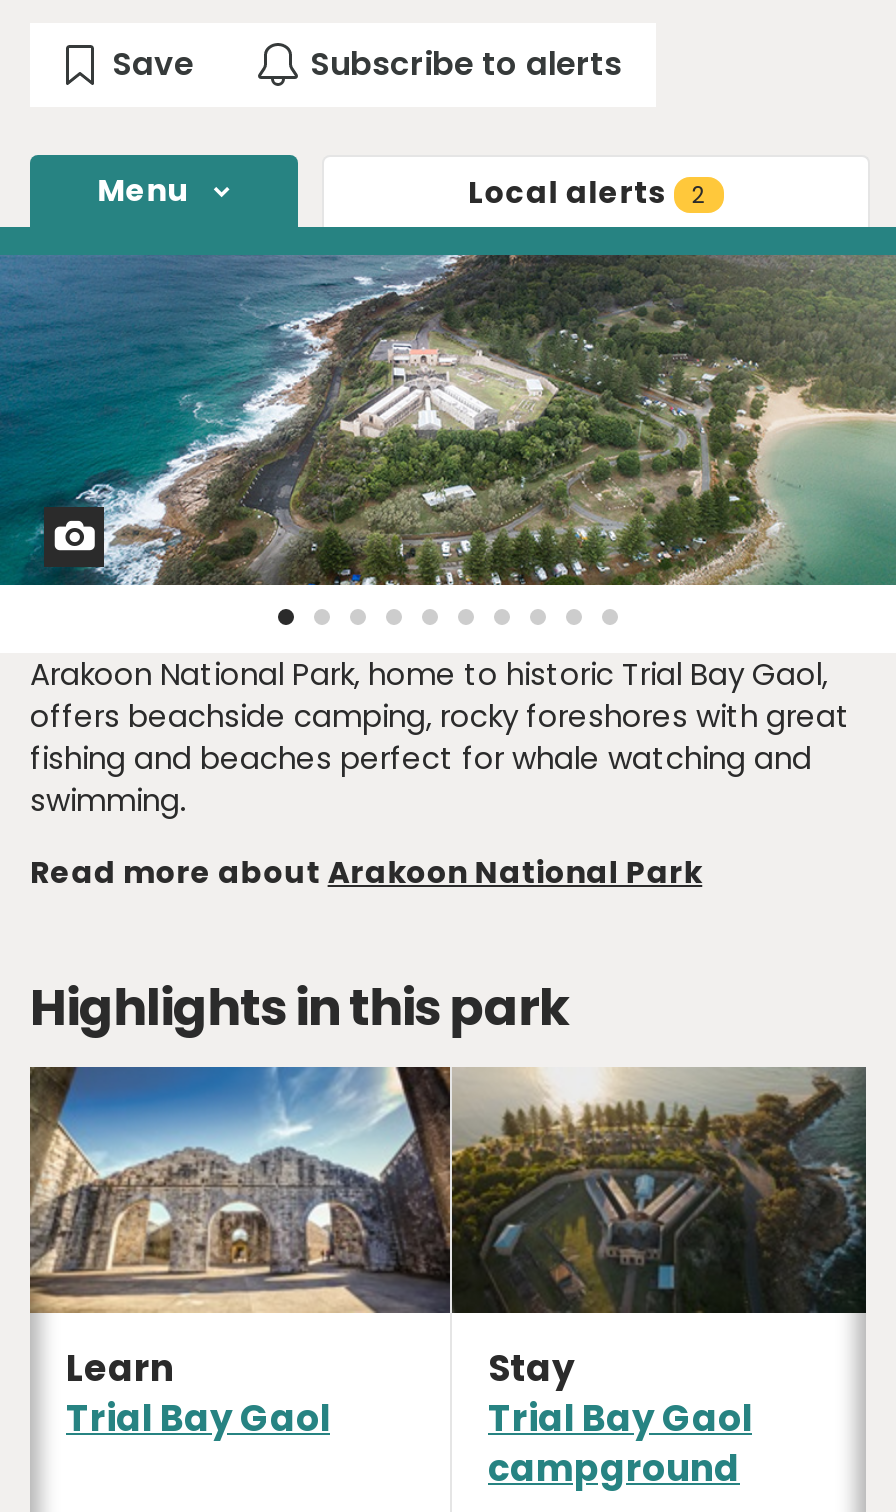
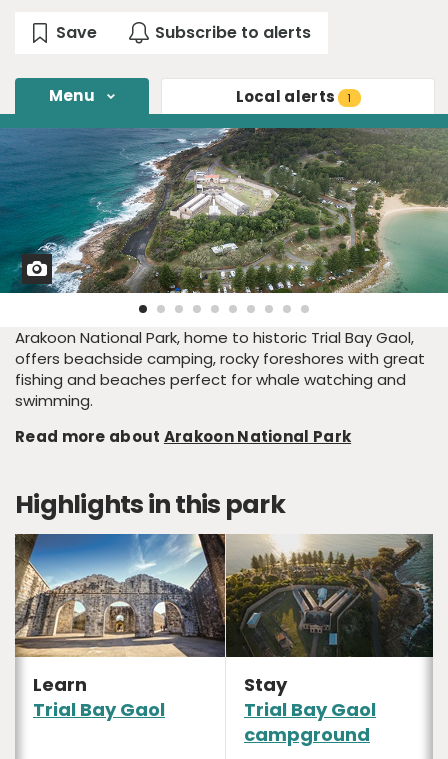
[468,172,706,214] Local alerts 2 -> [235,86,352,107] Local alerts 1

